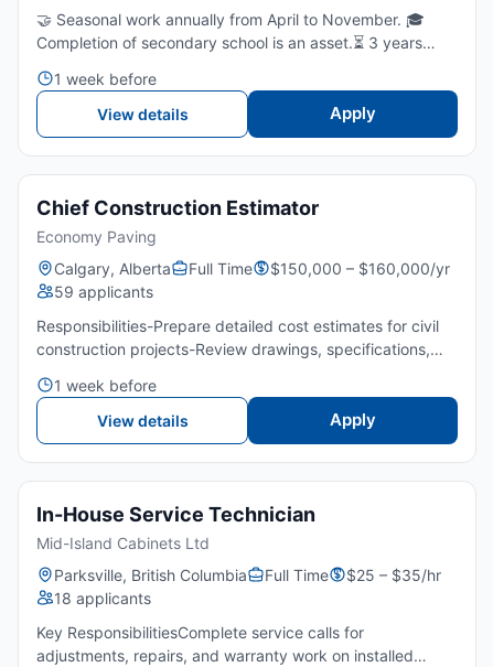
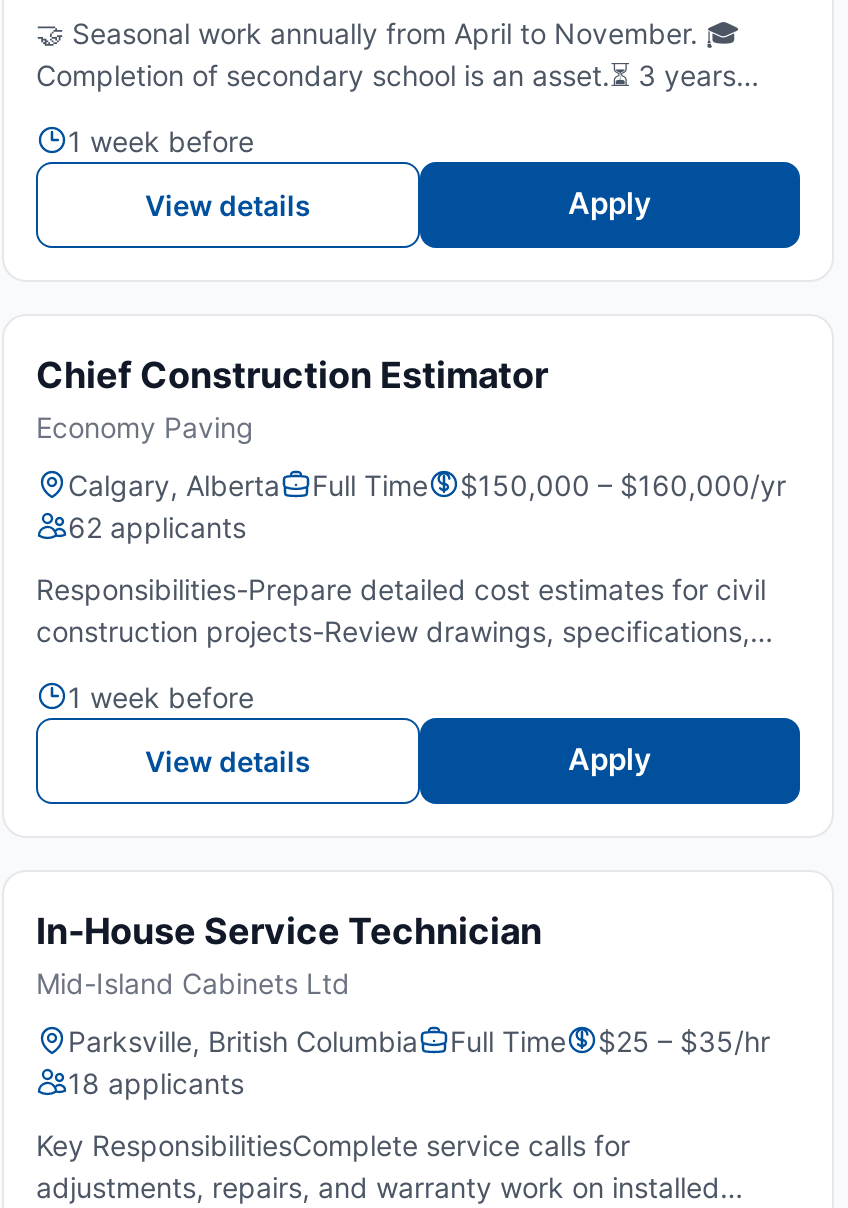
[54,282,153,301] 59 applicants -> [68,510,246,544] 62 applicants

